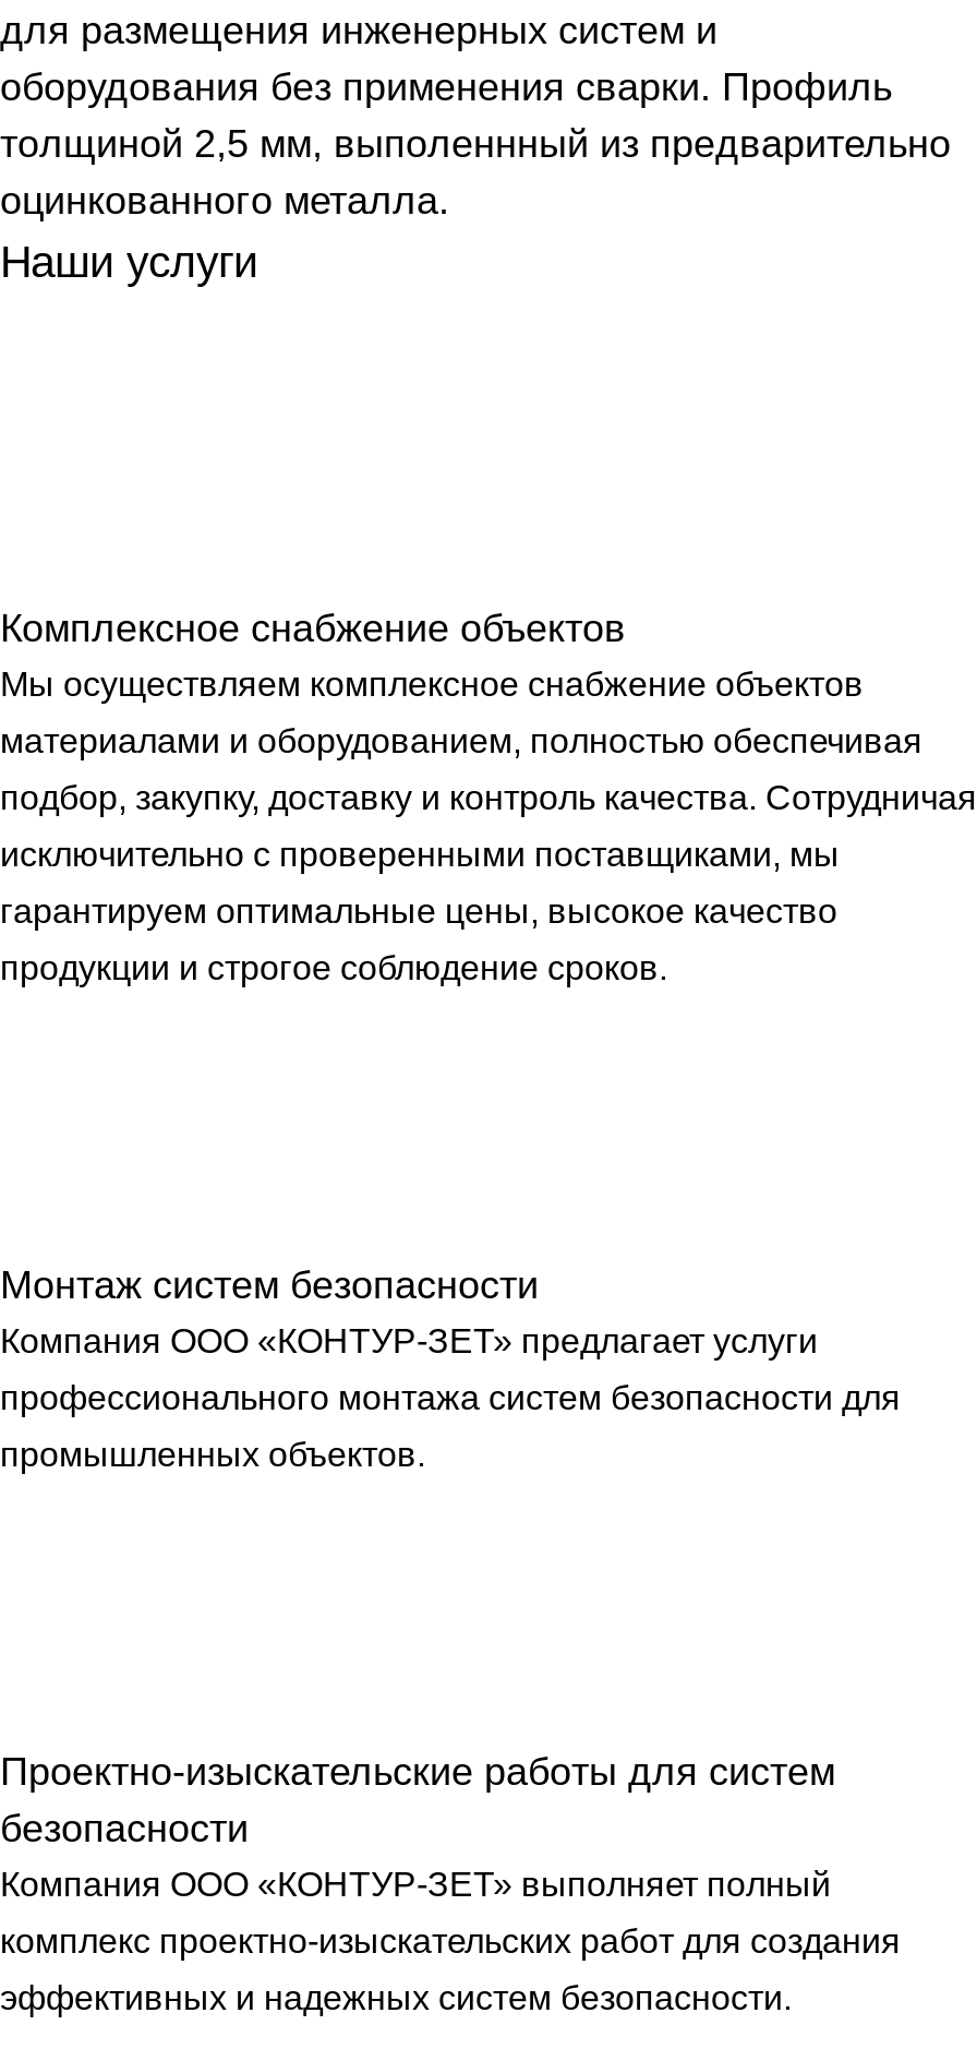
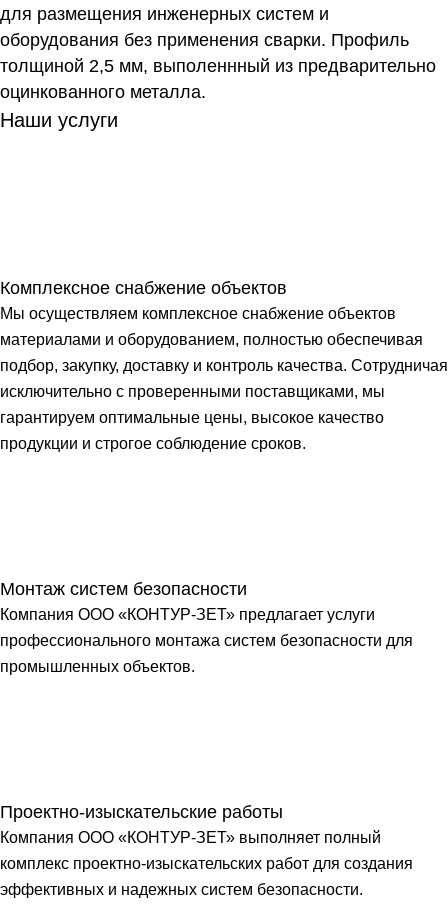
[0,1749,835,1850] Проектно-изыскательские работы для систем | безопасности -> [0,802,283,822] Проектно-изыскательские работы

